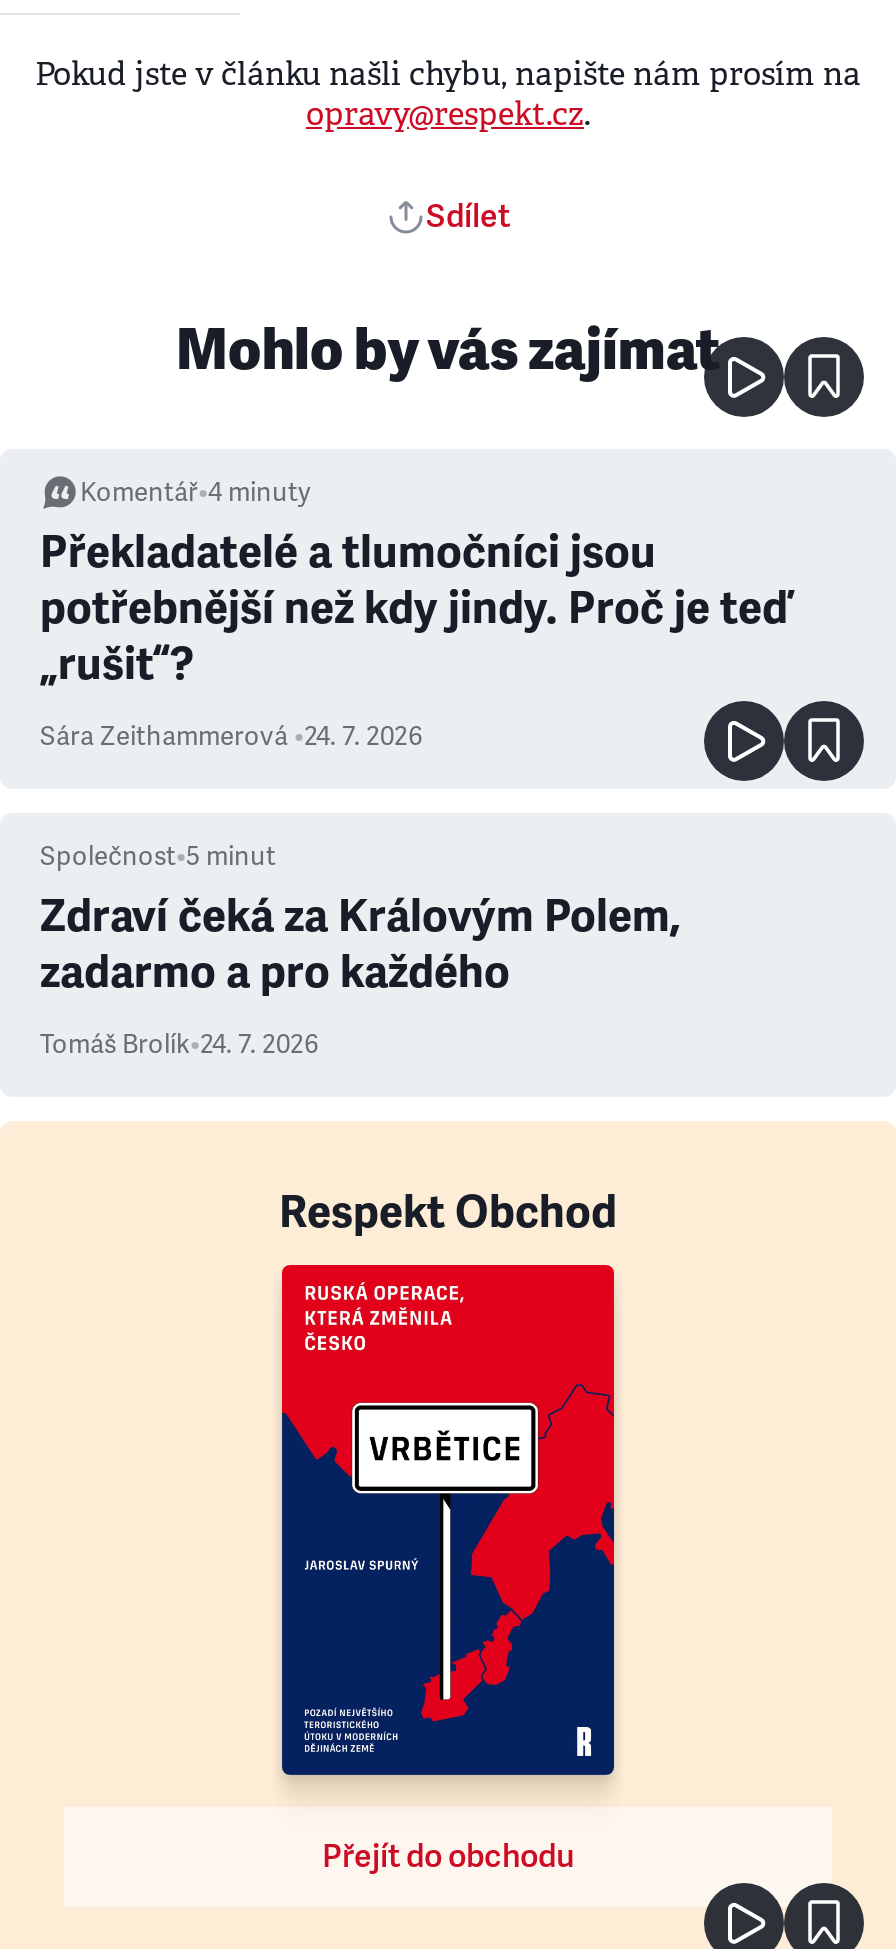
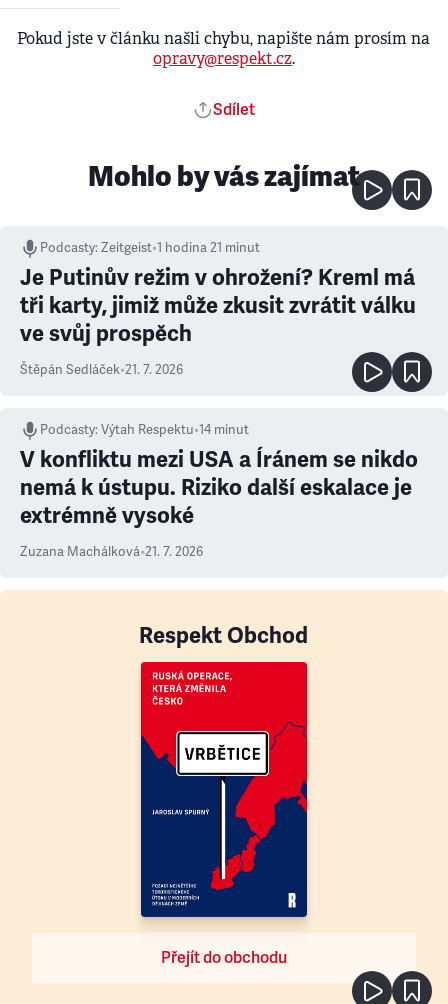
[40,477,792,691] Komentář•4 minuty | Překladatelé a tlumočníci jsou | potřebnější než kdy jindy. Proč je teď | „rušit“? -> [20,240,416,347] Podcasty: Zeitgeist•1 hodina 21 minut | Je Putinův režim v ohrožení? Kreml má | tři karty, jimiž může zkusit zvrátit válku | ve svůj prospěch
[40,721,422,753] Sára Zeithammerová •24. 7. 2026 -> [20,362,183,378] Štěpán Sedláček •21. 7. 2026
[40,841,680,999] Společnost•5 minut | Zdraví čeká za Královým Polem, | zadarmo a pro každého -> [20,422,418,529] Podcasty: Výtah Respektu•14 minut | V konfliktu mezi USA a Íránem se nikdo | nemá k ústupu. Riziko další eskalace je | extrémně vysoké
[40,1029,318,1061] Tomáš Brolík•24. 7. 2026 -> [20,544,203,560] Zuzana Machálková•21. 7. 2026

